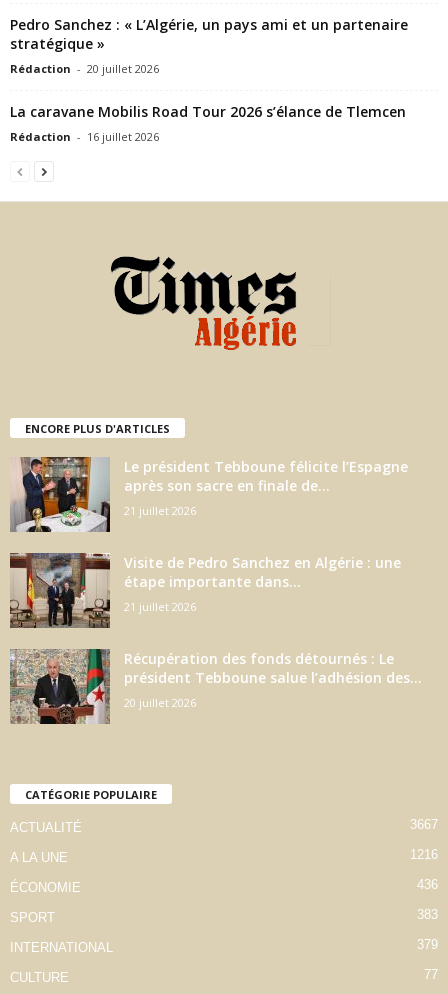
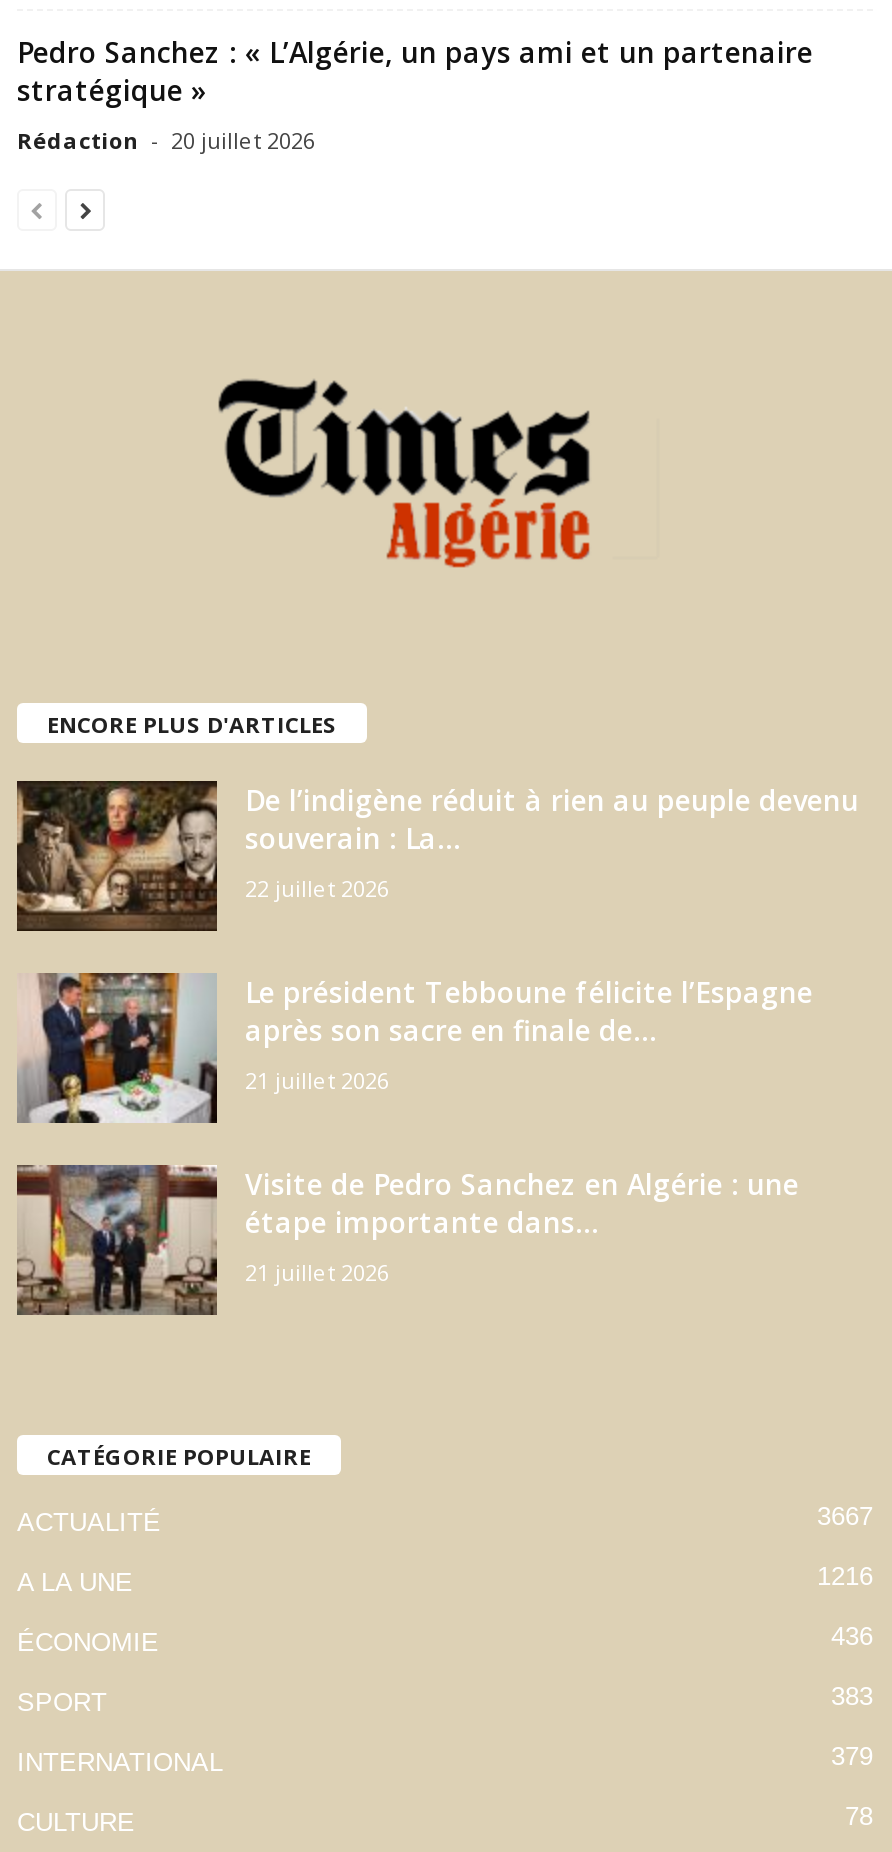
[10,102,406,144] La caravane Mobilis Road Tour 2026 s’élance de Tlemcen | Rédaction - 16 juillet 2026 -> none
none -> [15,779,859,933] [image] | De l’indigène réduit à rien au peuple devenu | souverain : La... | 22 juillet 2026
moved [9,455,408,613] -> [15,969,813,1286]: [image] | Le président Tebboune félicite l’Espagne | après son sacre en finale de... | 21 juillet 2026 | Visite de Pedro Sanchez en Algérie : une | étape importante dans... | 21 juillet 2026
[10,648,422,724] [image] | Récupération des fonds détournés : Le | président Tebboune salue l’adhésion des... | 20 juillet 2026 -> none
[424,967,438,982] 77 -> [845,1802,873,1832] 78

